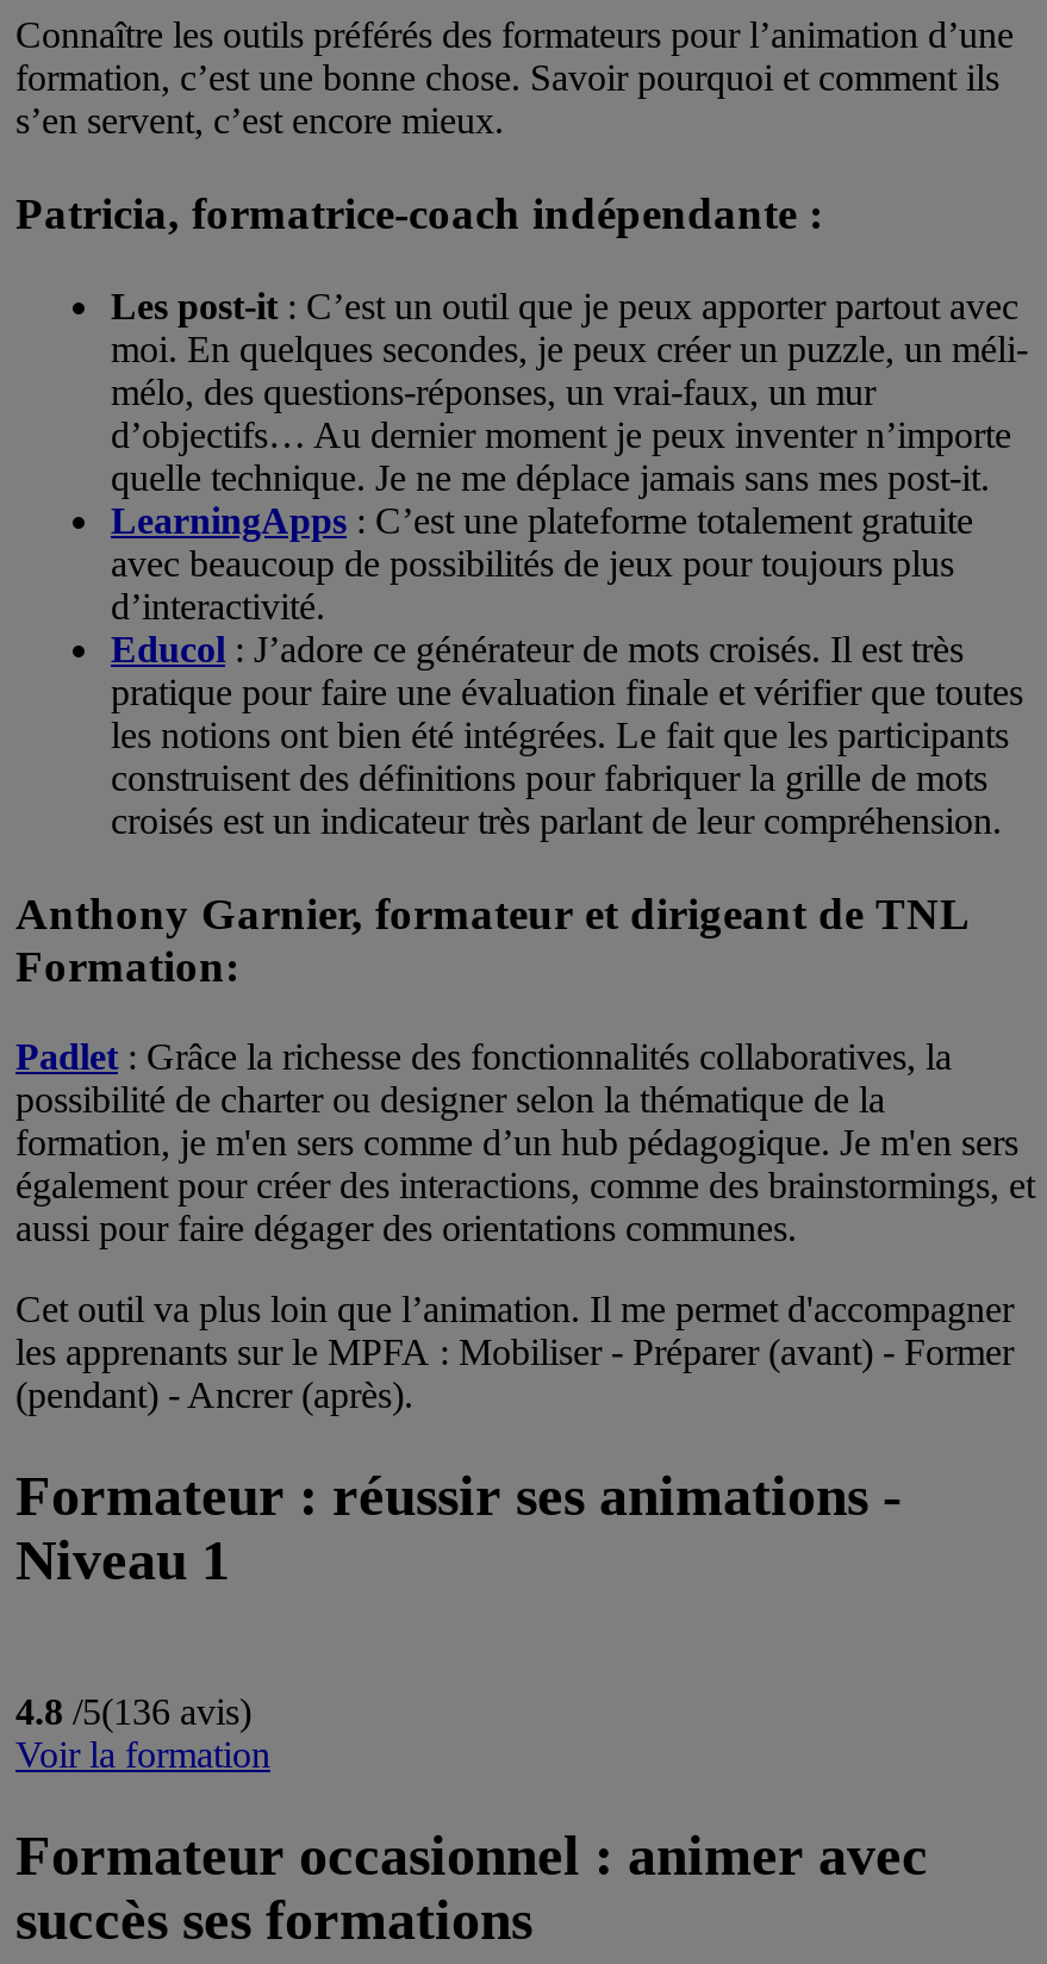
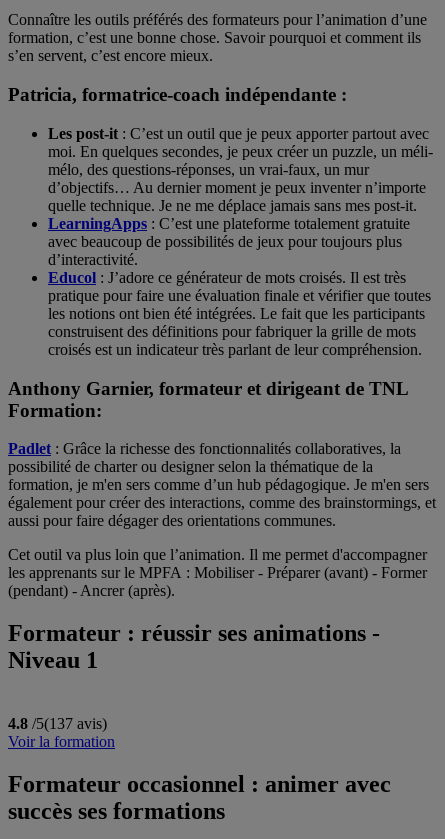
[15,1692,251,1732] 4.8 /5(136 avis) -> [8,715,107,732] 4.8 /5(137 avis)

